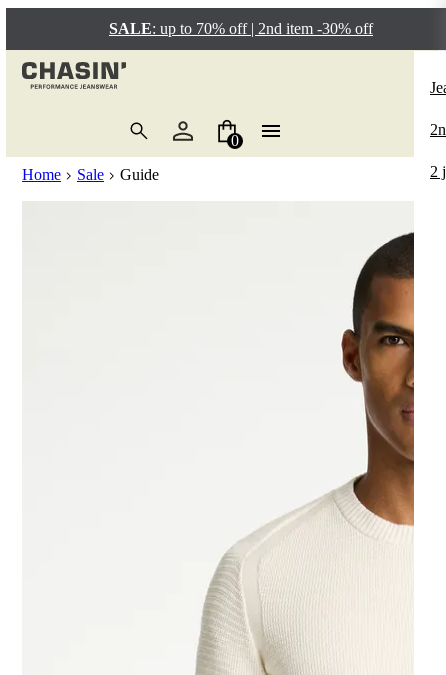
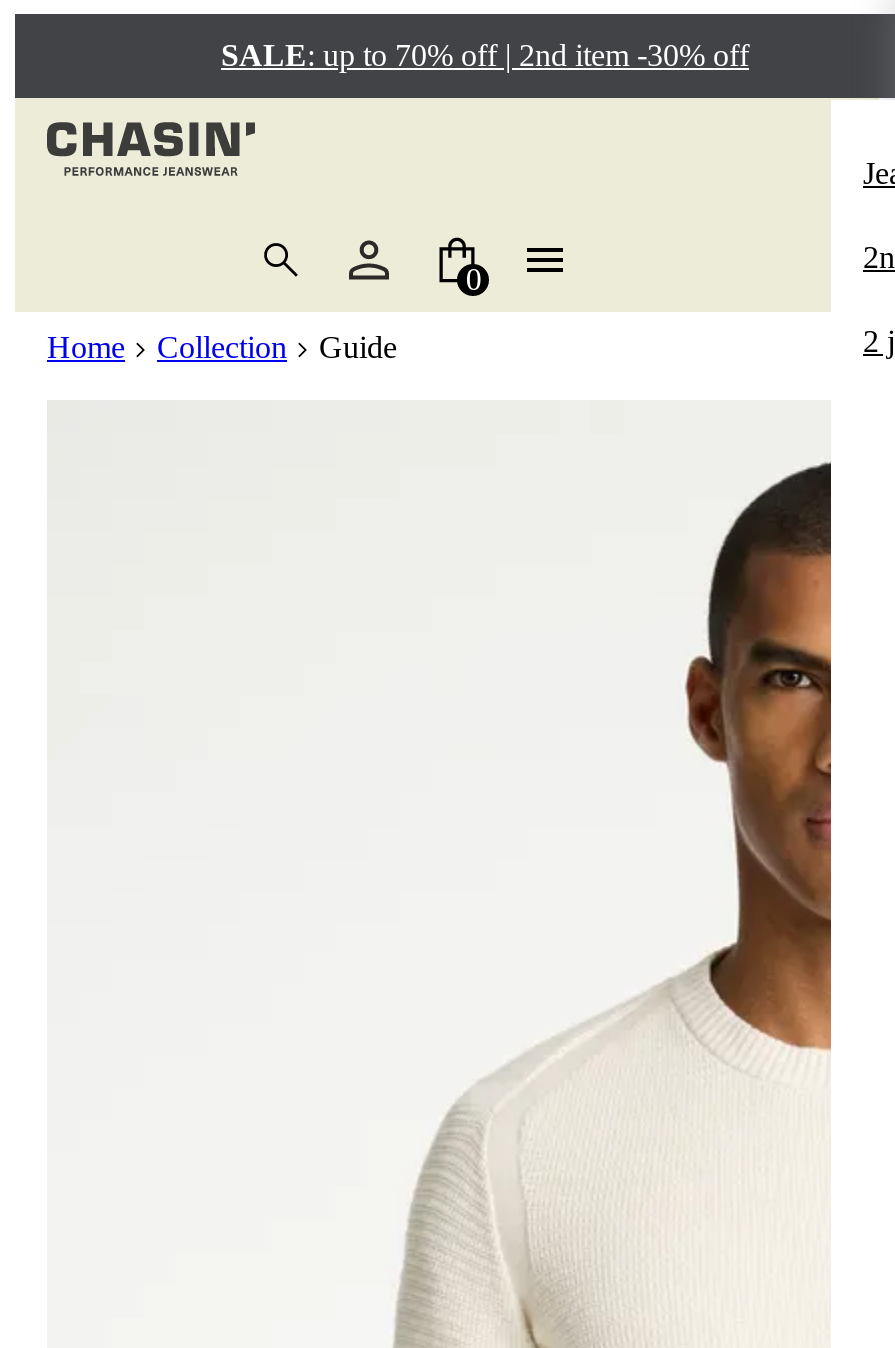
[77,166,104,183] Sale -> [157,330,287,364] Collection

